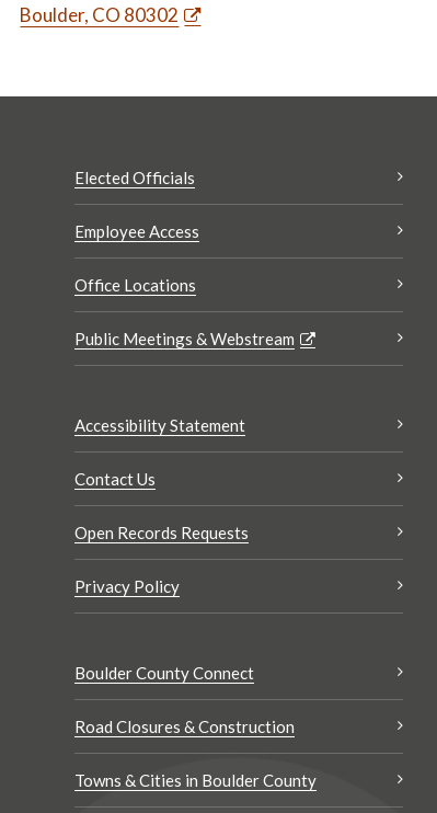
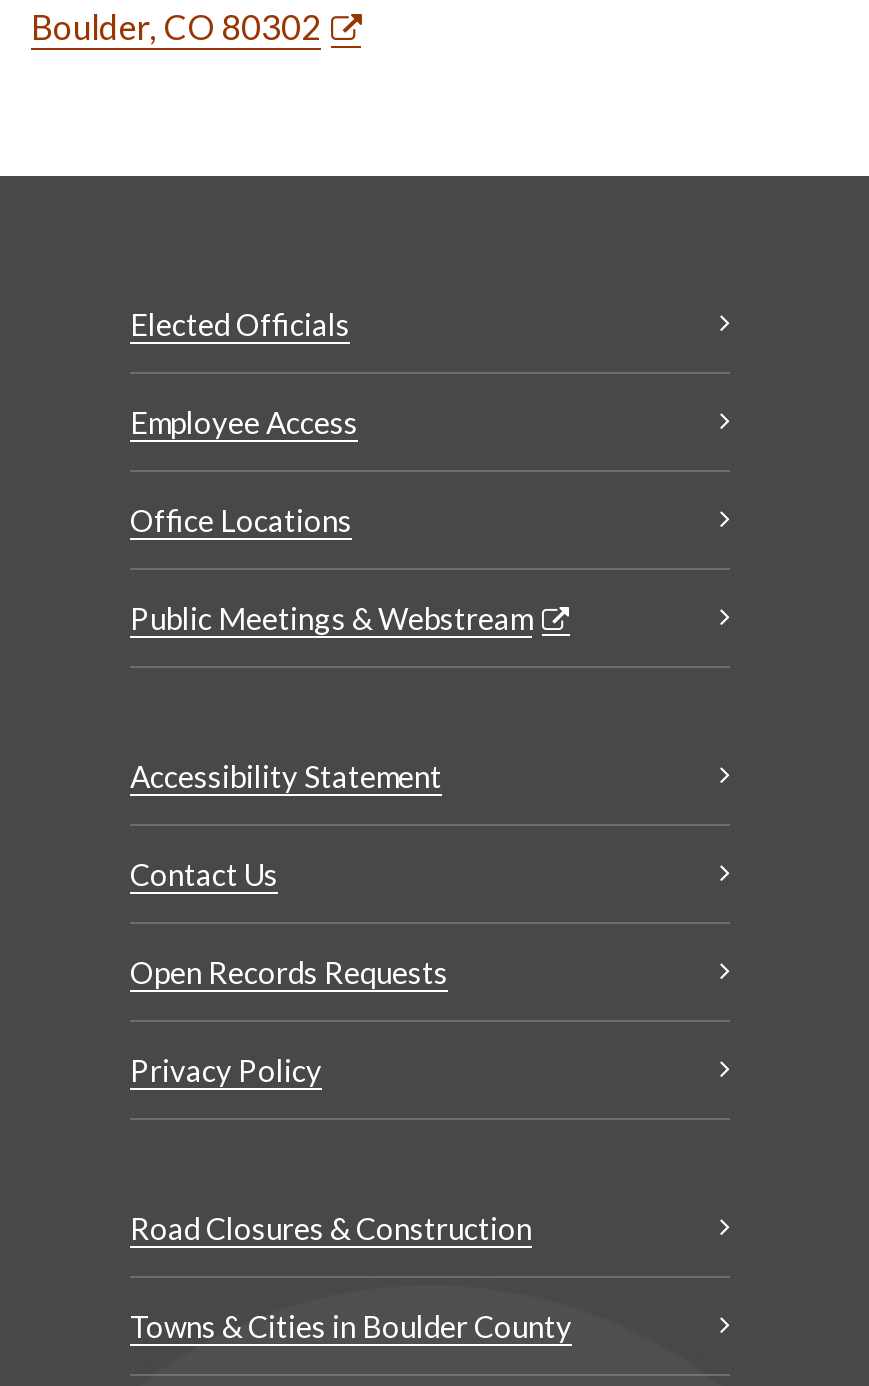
[74,663,254,683] Boulder County Connect -> none

